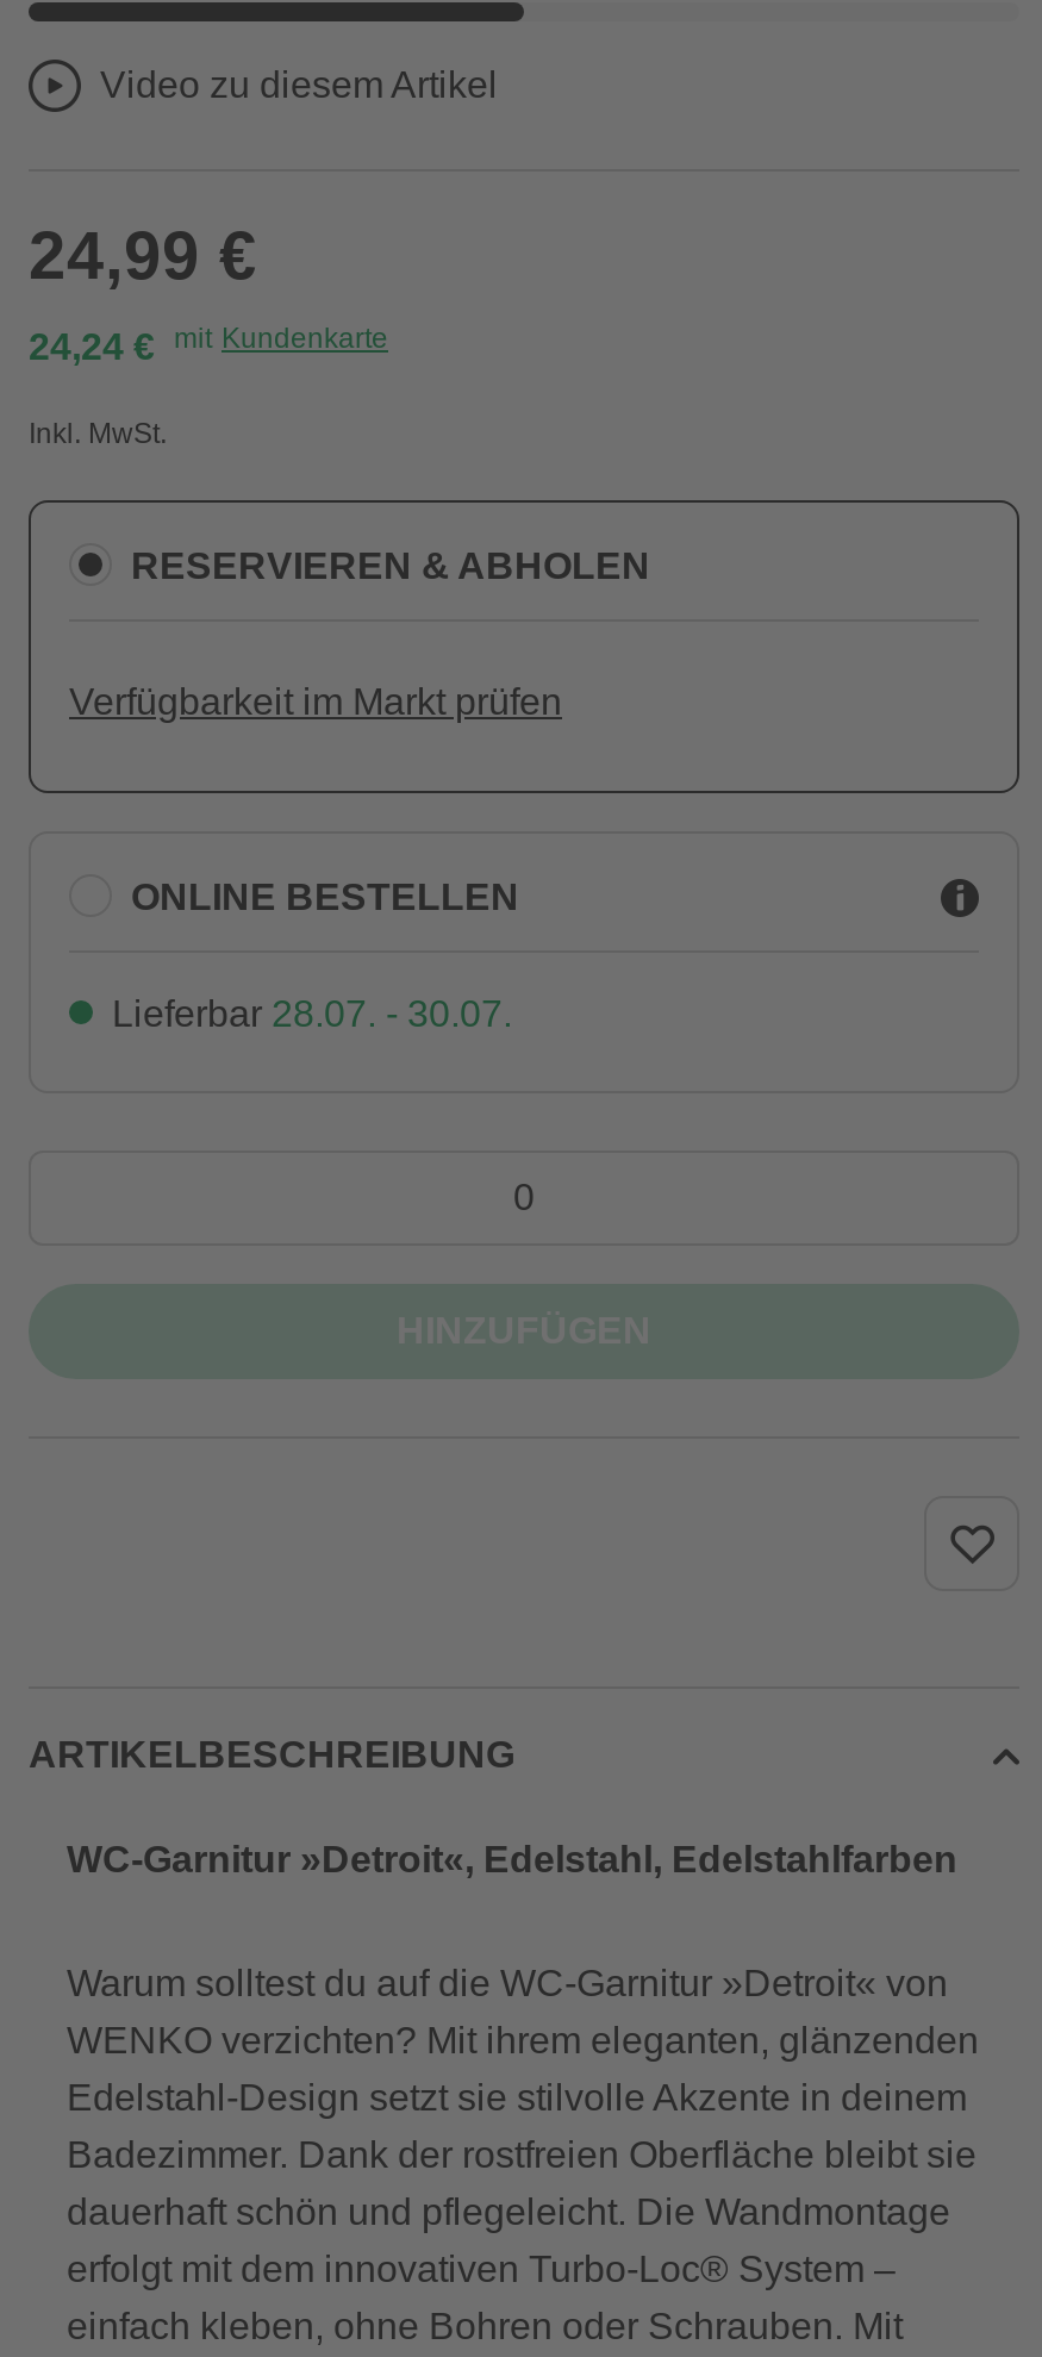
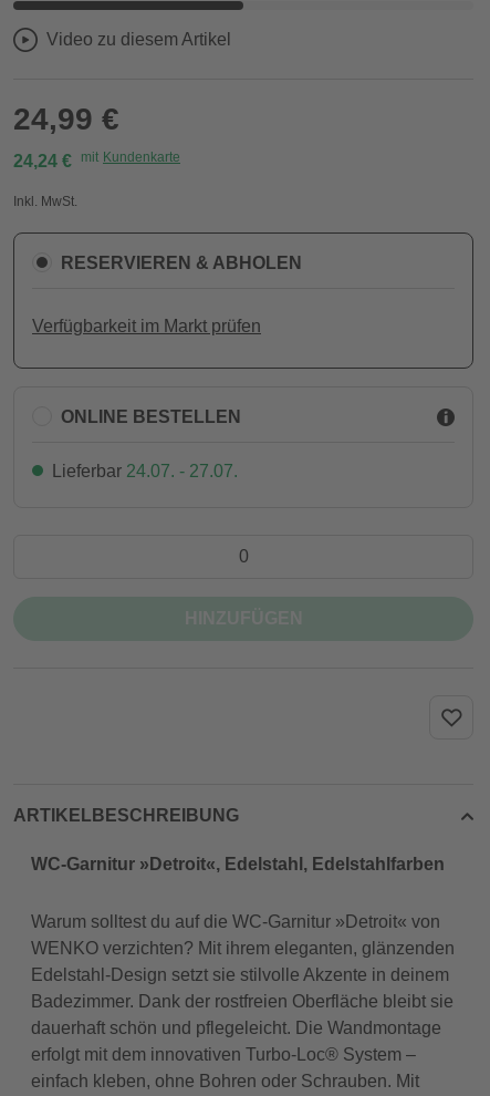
[112,993,512,1034] Lieferbar 28.07. - 30.07. -> [52,462,238,480] Lieferbar 24.07. - 27.07.

